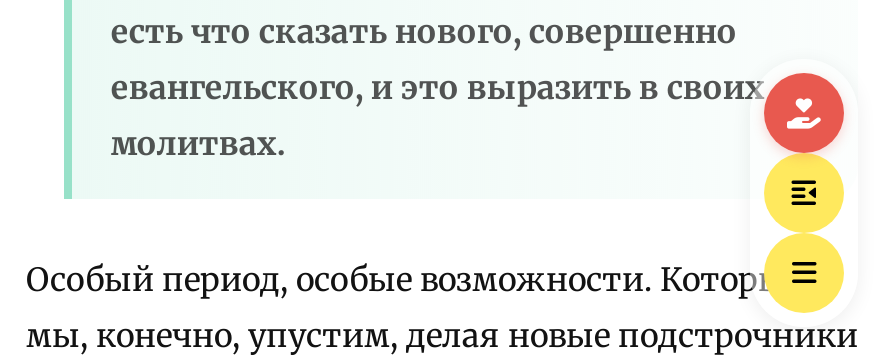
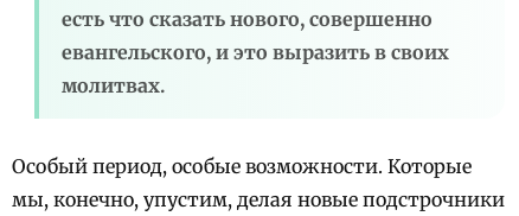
[762,71,846,309] [image] -> none

